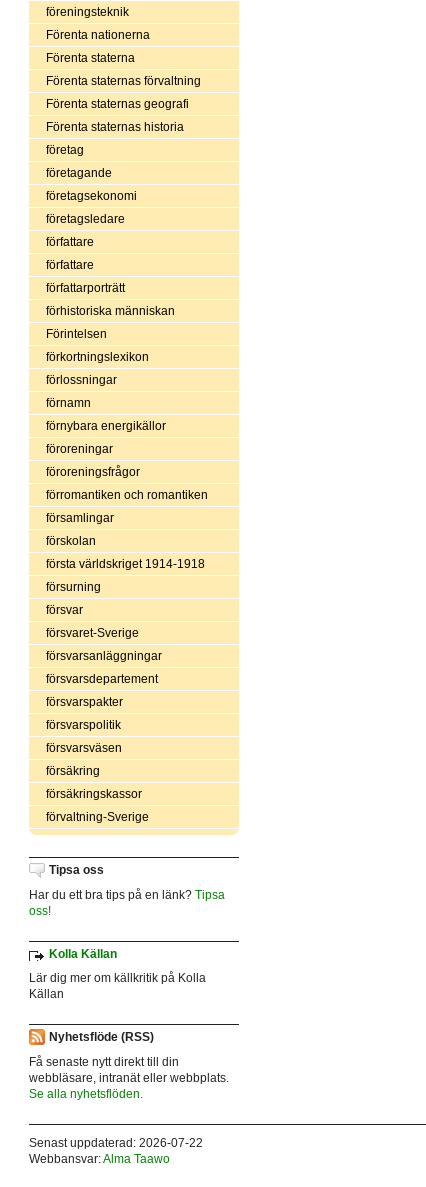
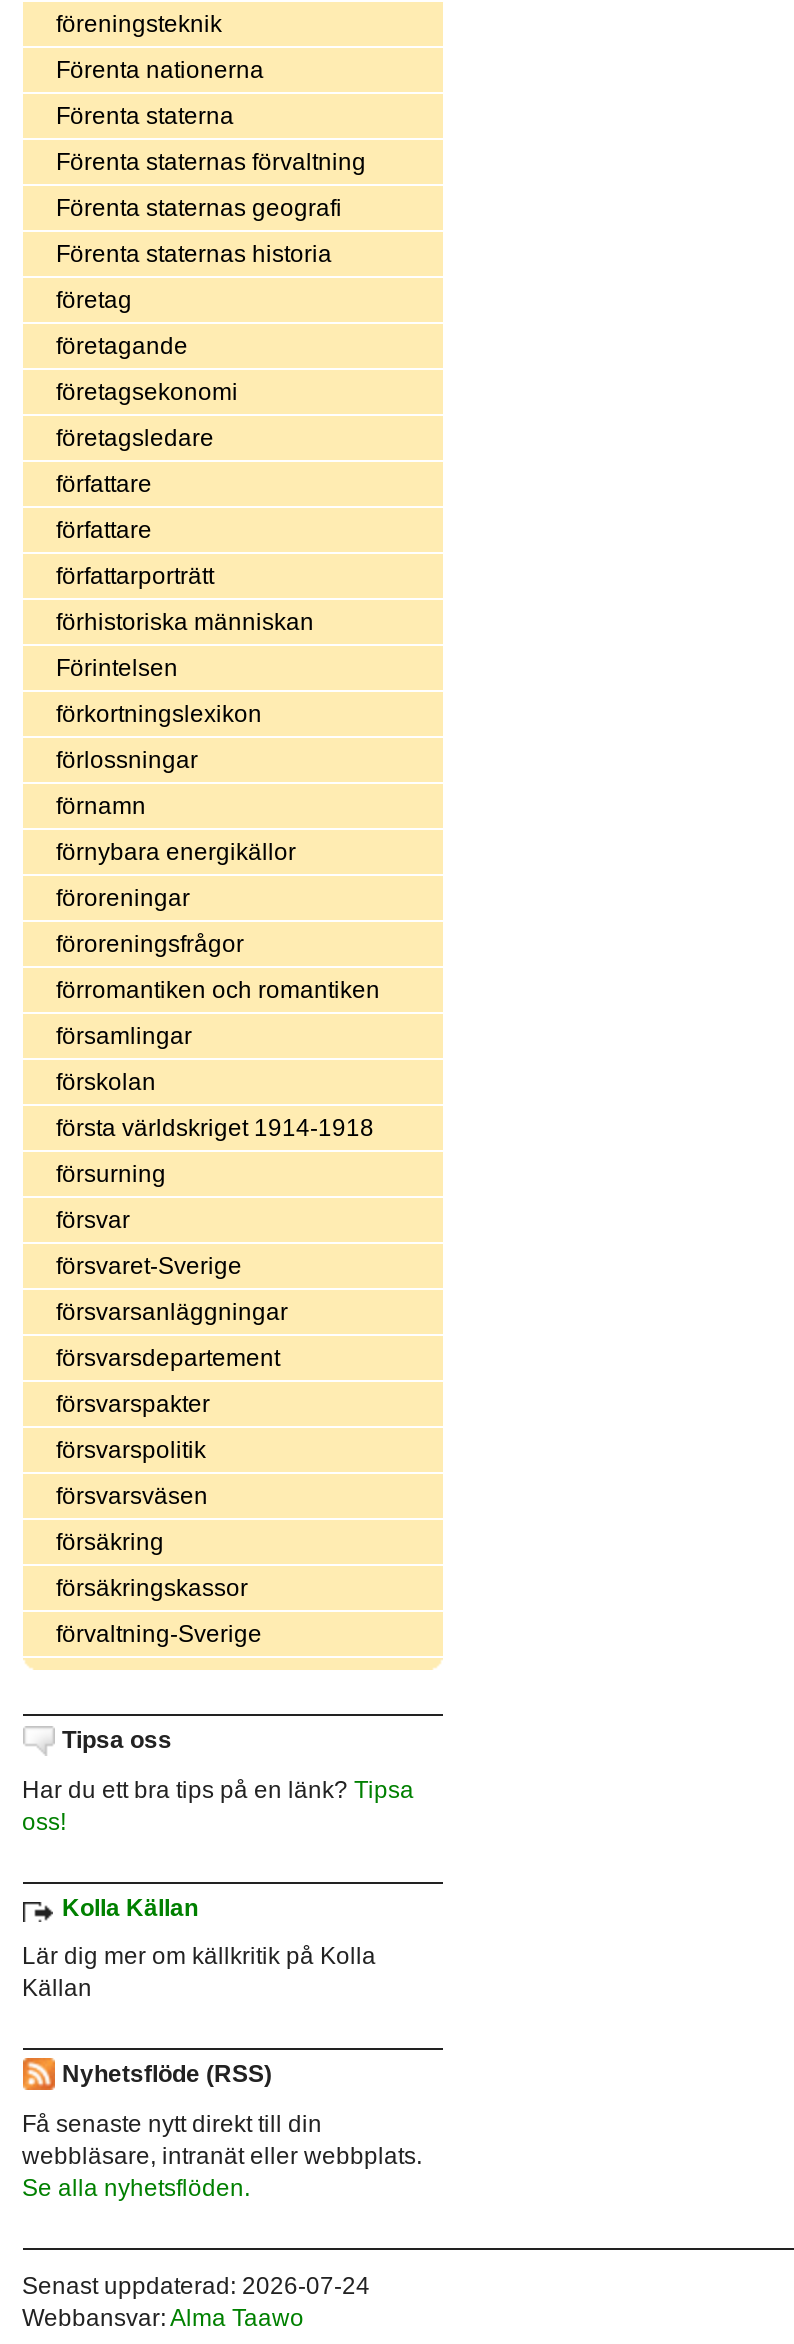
[28,1136,202,1150] Senast uppdaterad: 2026-07-22 -> [22,2271,370,2299] Senast uppdaterad: 2026-07-24

